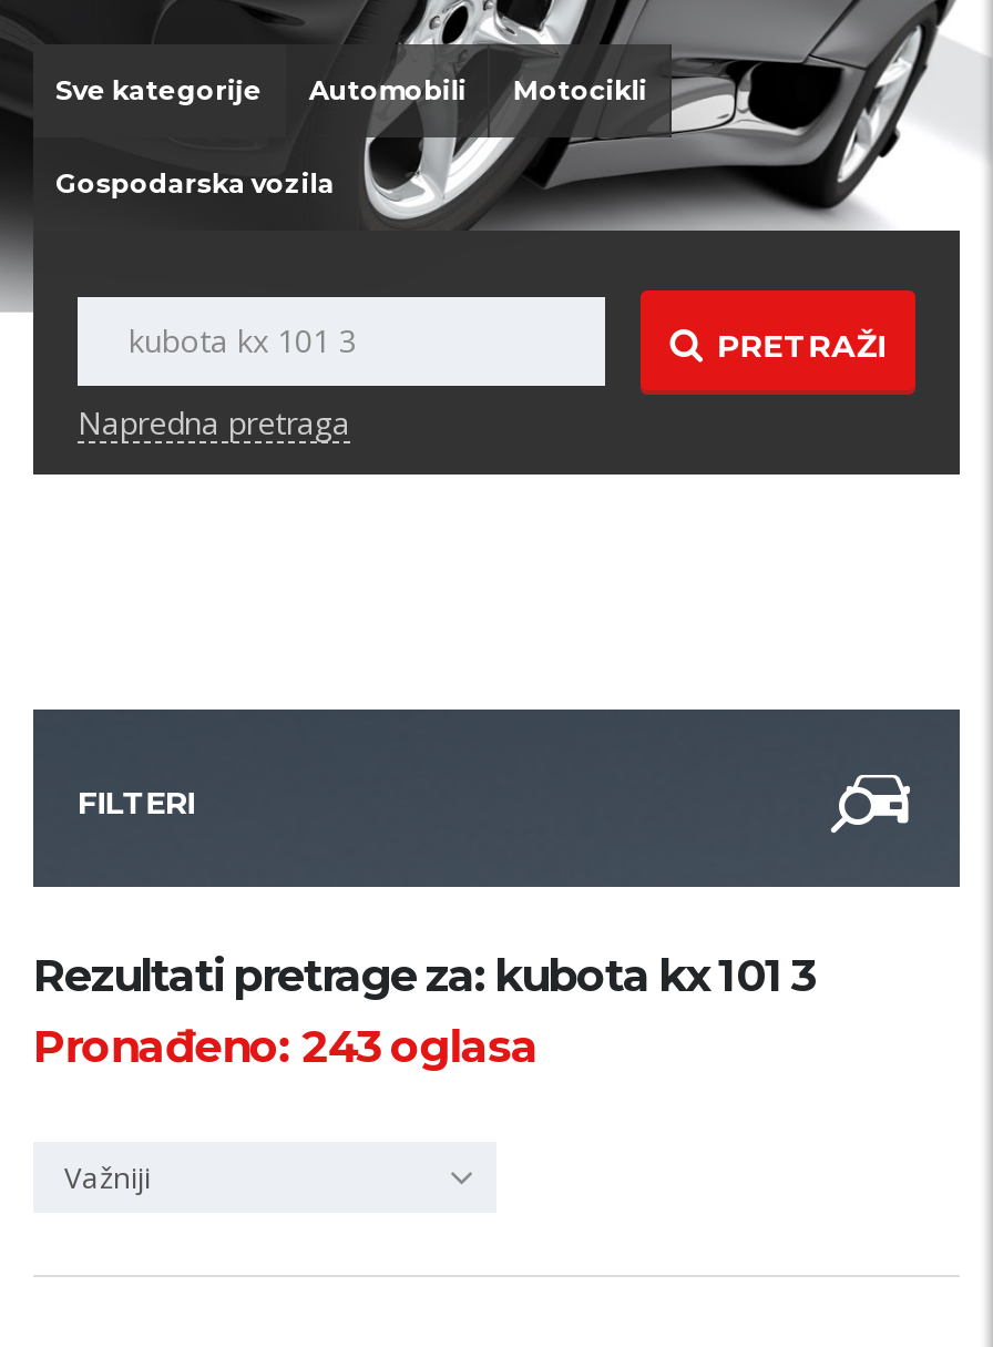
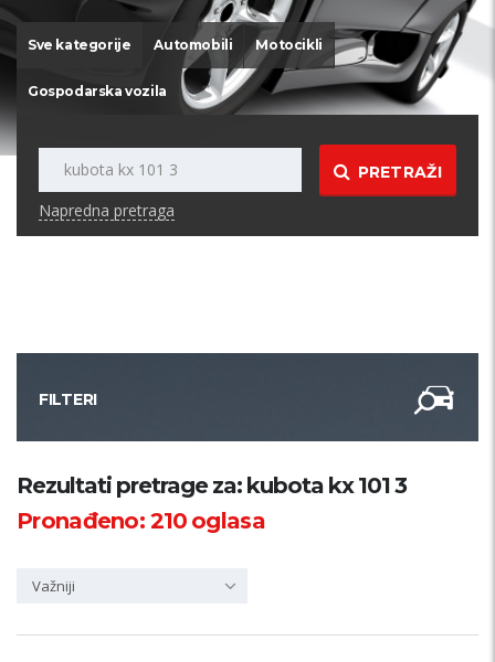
[33,1020,538,1073] Pronađeno: 243 oglasa -> [17,508,265,534] Pronađeno: 210 oglasa

